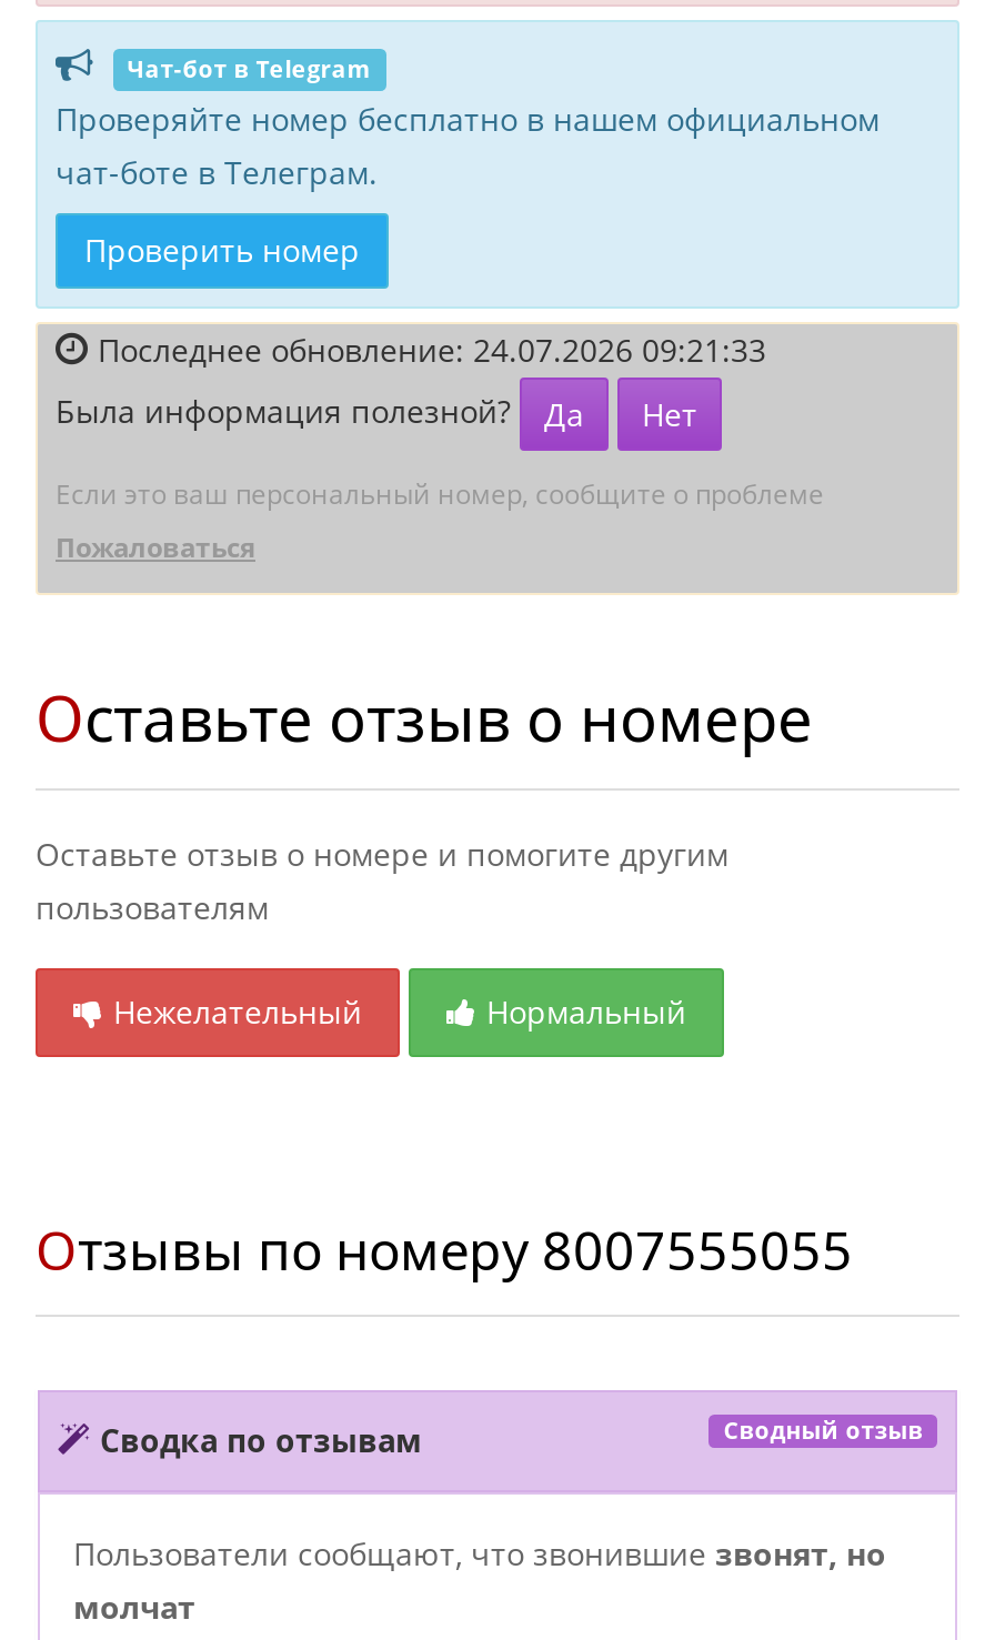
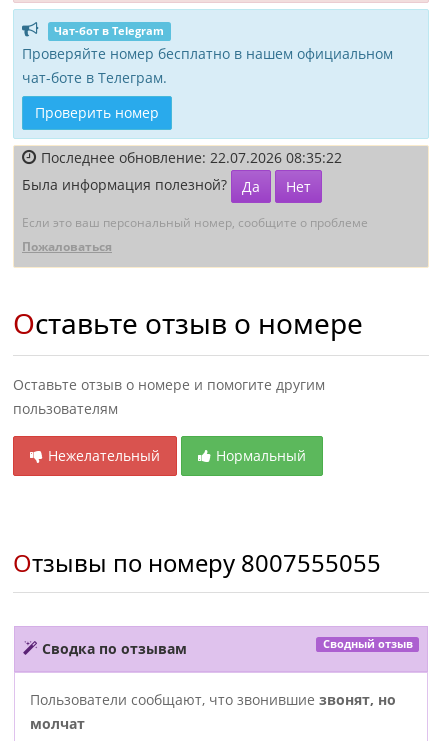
[98,329,766,371] Последнее обновление: 24.07.2026 09:21:33 -> [41,148,342,167] Последнее обновление: 22.07.2026 08:35:22

